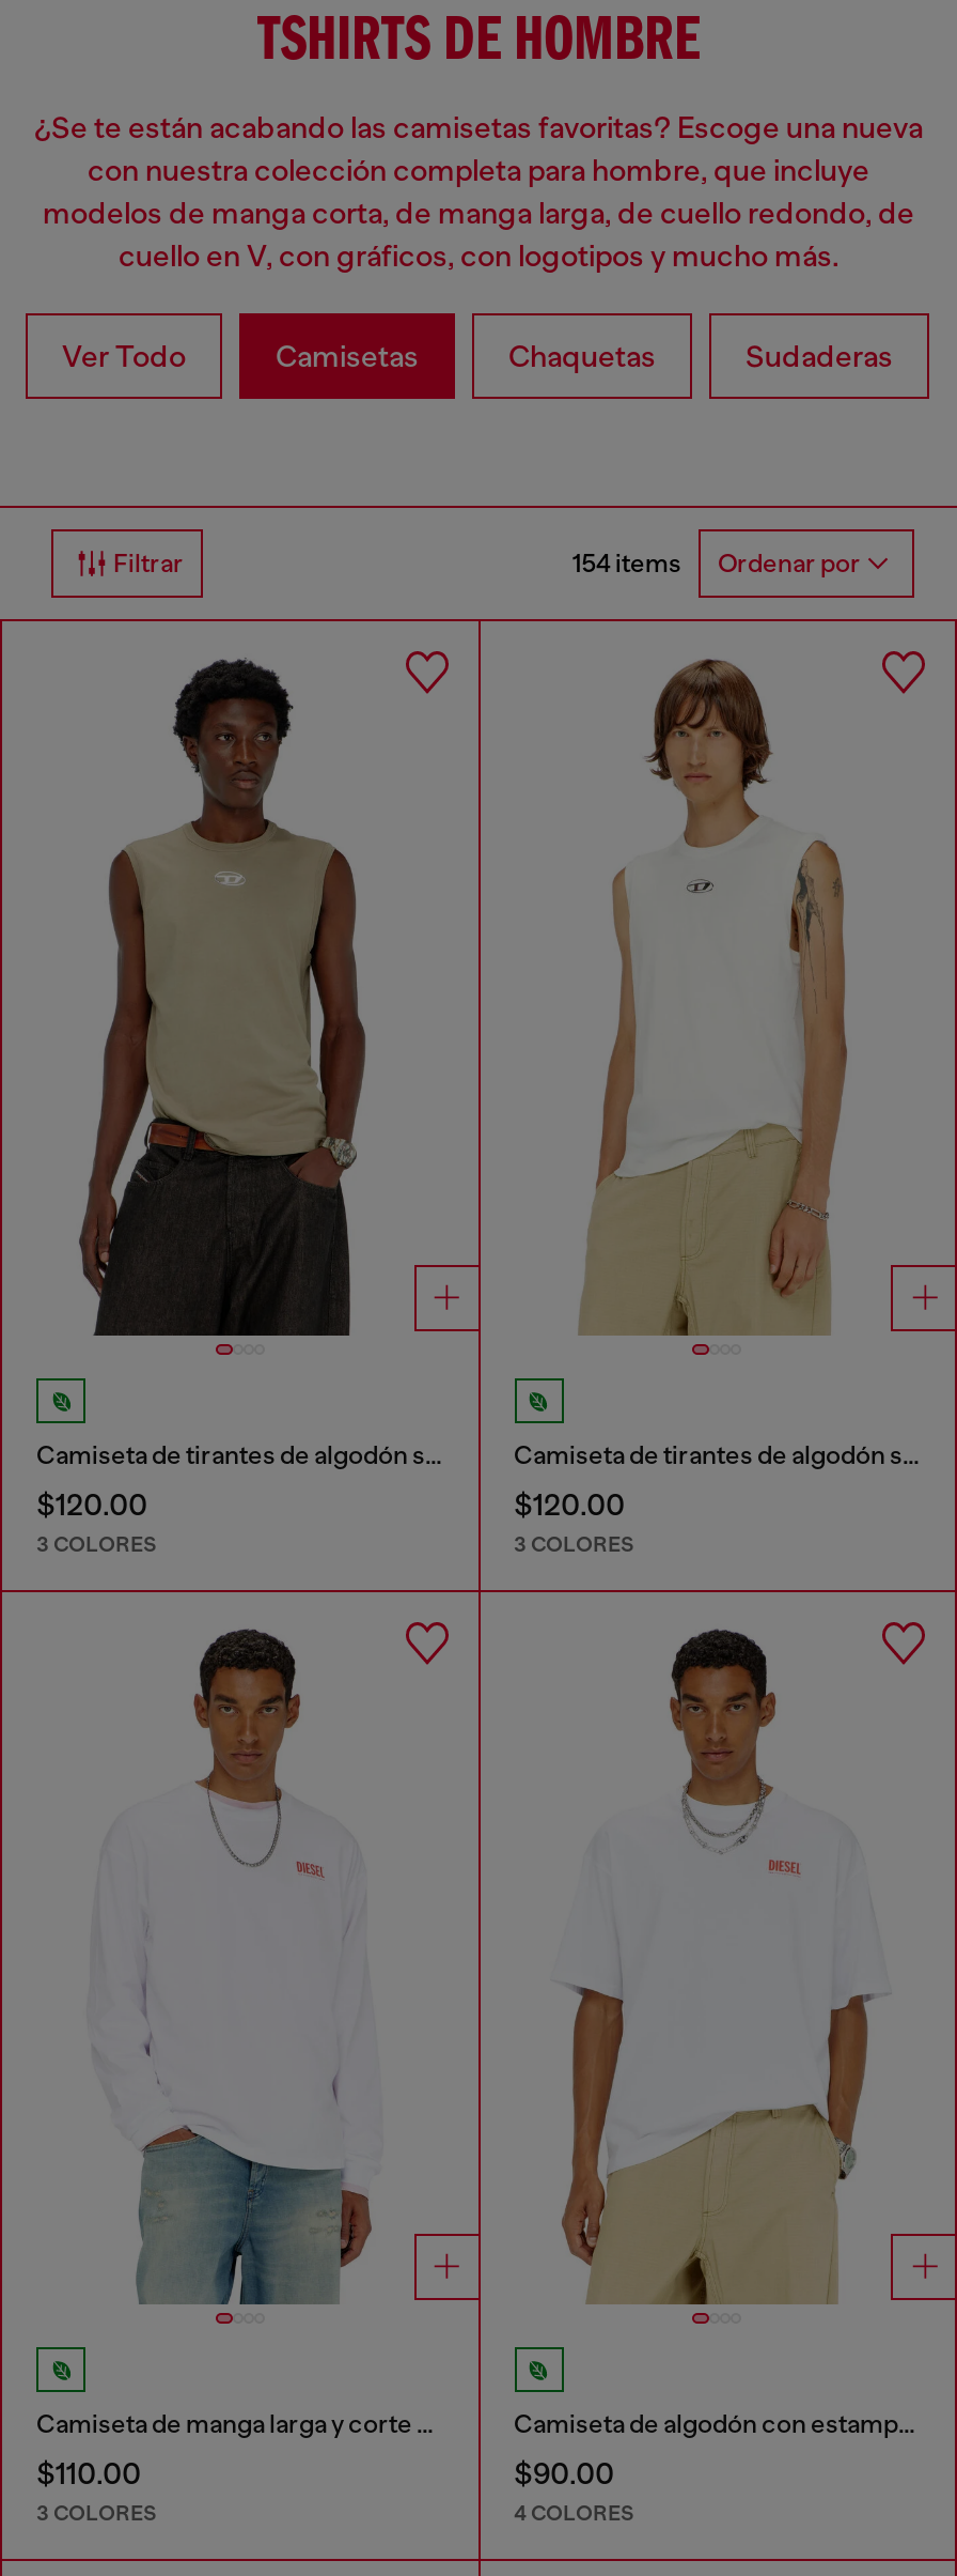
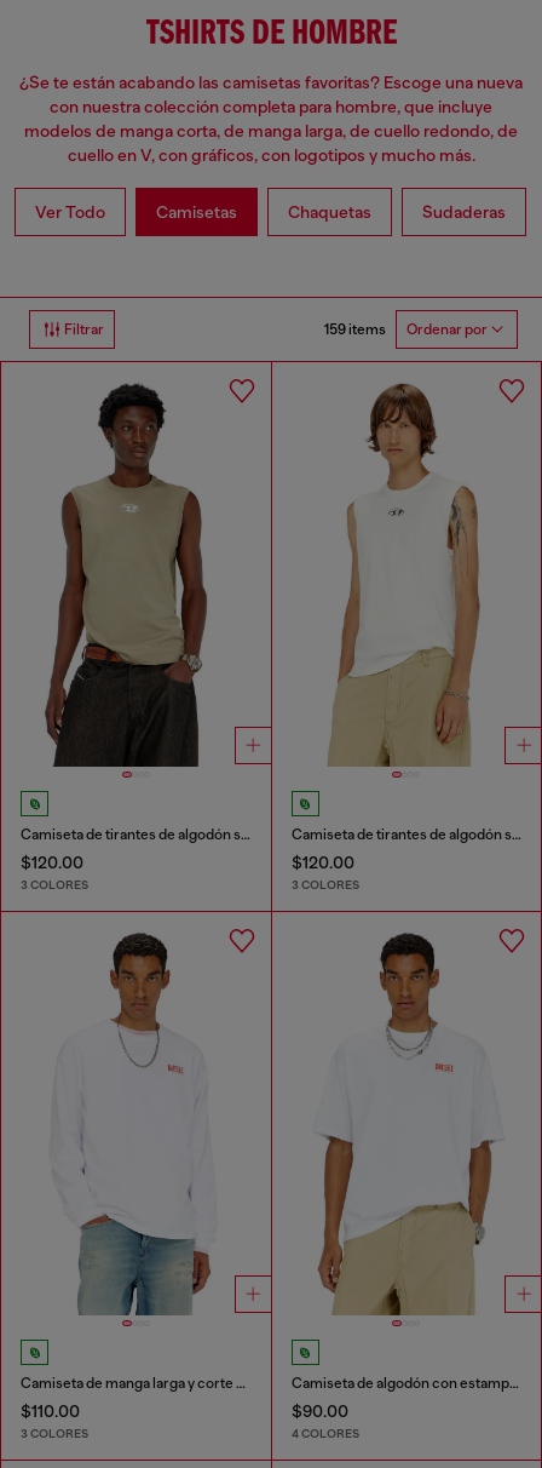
[572,548,861,579] 154 items Ordenar por -> [324,321,488,338] 159 items Ordenar por

